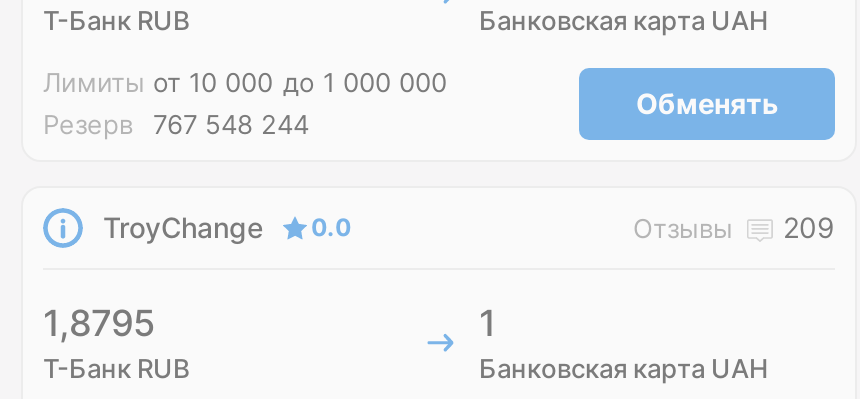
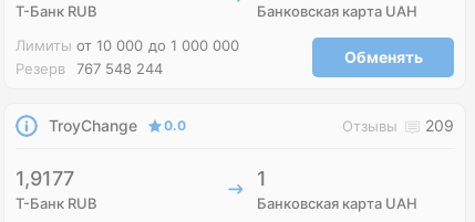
[43,303,155,345] 1,8795 -> [16,167,74,190] 1,9177

